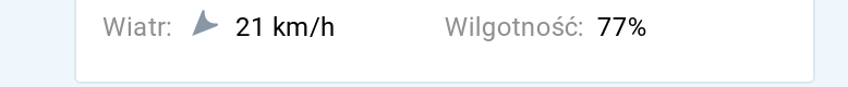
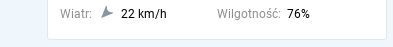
[235,12,336,42] 21 km/h -> [121,7,167,21] 22 km/h
[444,12,647,42] Wilgotność: 77% -> [217,7,310,21] Wilgotność: 76%

